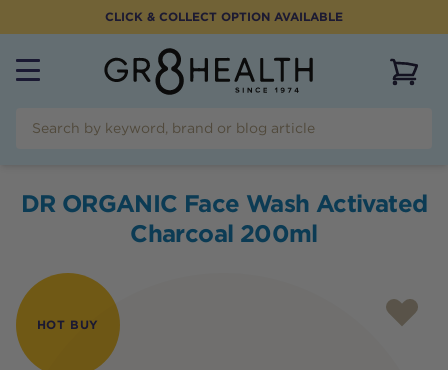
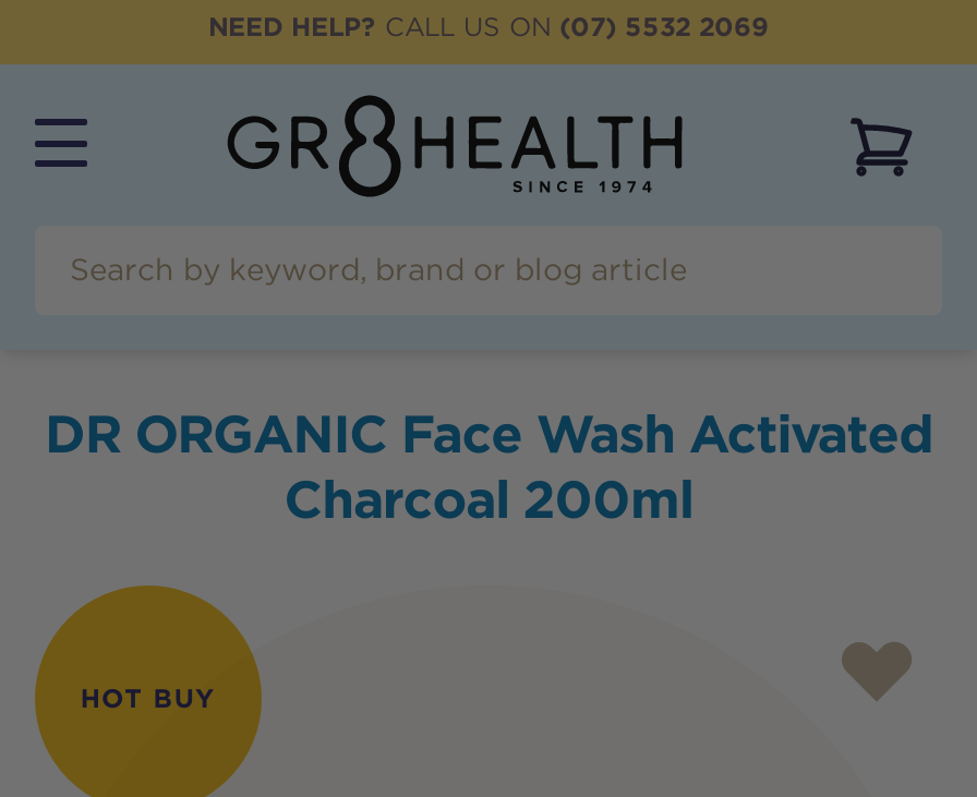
[105,9,343,24] CLICK & COLLECT OPTION AVAILABLE -> [208,10,769,43] NEED HELP? CALL US ON (07) 5532 2069

